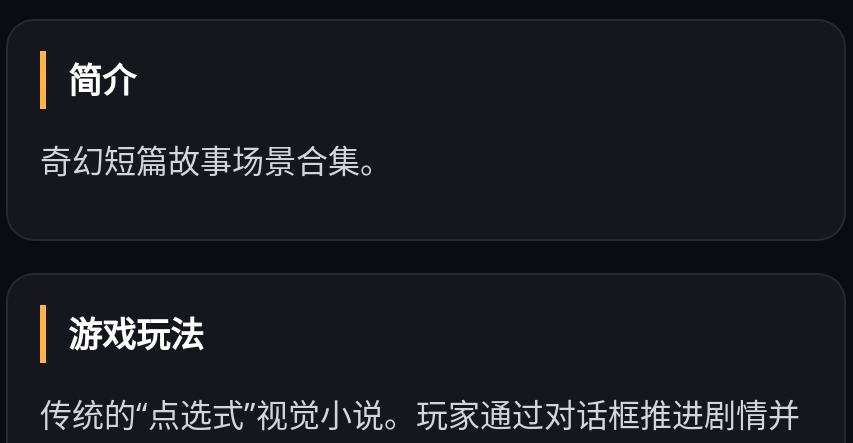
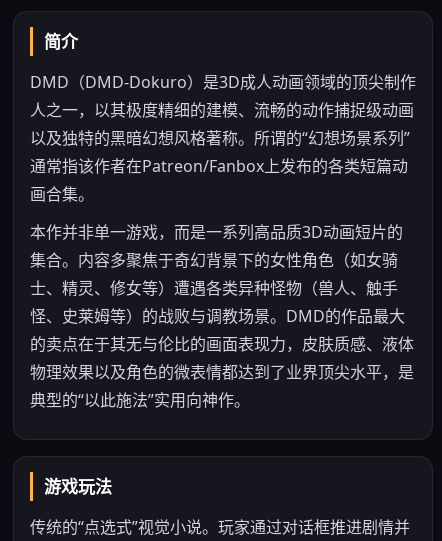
[40,139,392,183] 奇幻短篇故事场景合集。 -> [30,71,416,411] DMD（DMD-Dokuro）是3D成人动画领域的顶尖制作 | 人之一，以其极度精细的建模、流畅的动作捕捉级动画 | 以及独特的黑暗幻想风格著称。所谓的“幻想场景系列” | 通常指该作者在Patreon/Fanbox上发布的各类短篇动 | 画合集。 | 本作并非单一游戏，而是一系列高品质3D动画短片的 | 集合。内容多聚焦于奇幻背景下的女性角色（如女骑 | 士、精灵、修女等）遭遇各类异种怪物（兽人、触手 | 怪、史莱姆等）的战败与调教场景。DMD的作品最大 | 的卖点在于其无与伦比的画面表现力，皮肤质感、液体 | 物理效果以及角色的微表情都达到了业界顶尖水平，是 | 典型的“以此施法”实用向神作。

